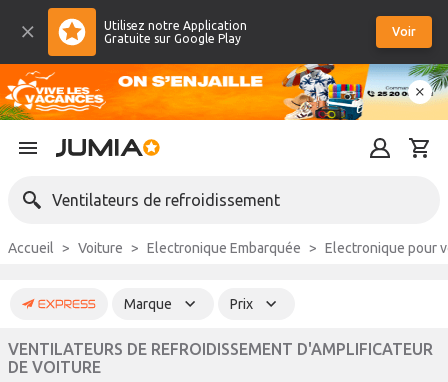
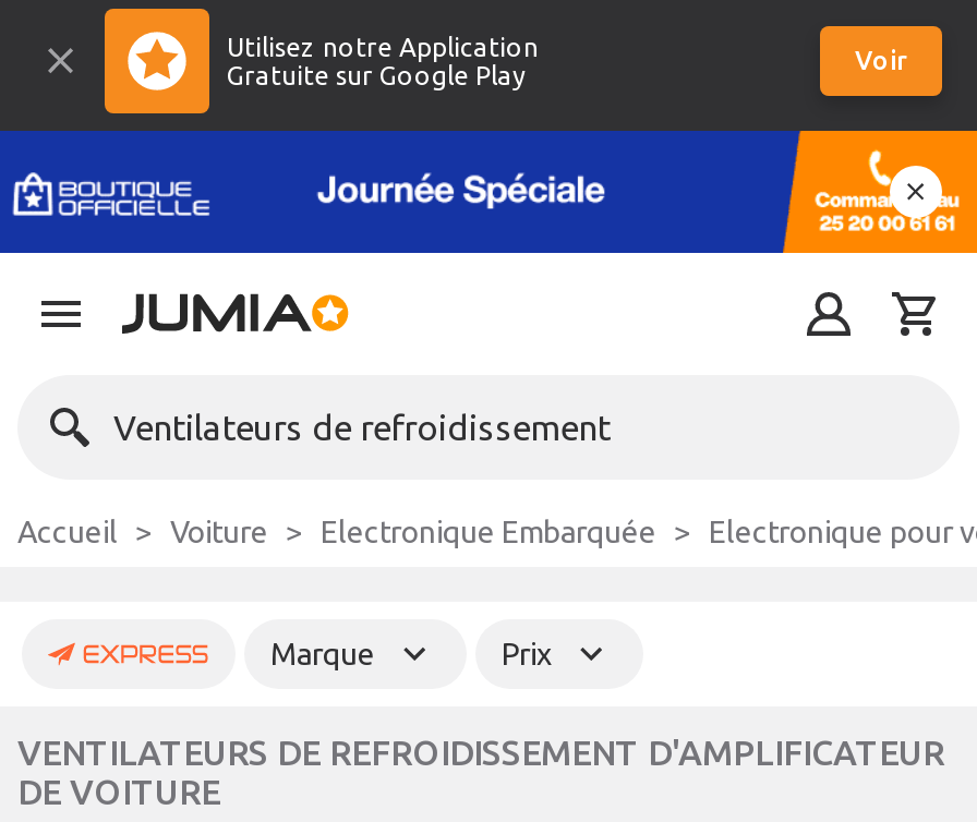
[3,63,445,121] [image] -> [7,129,970,255] [image]

